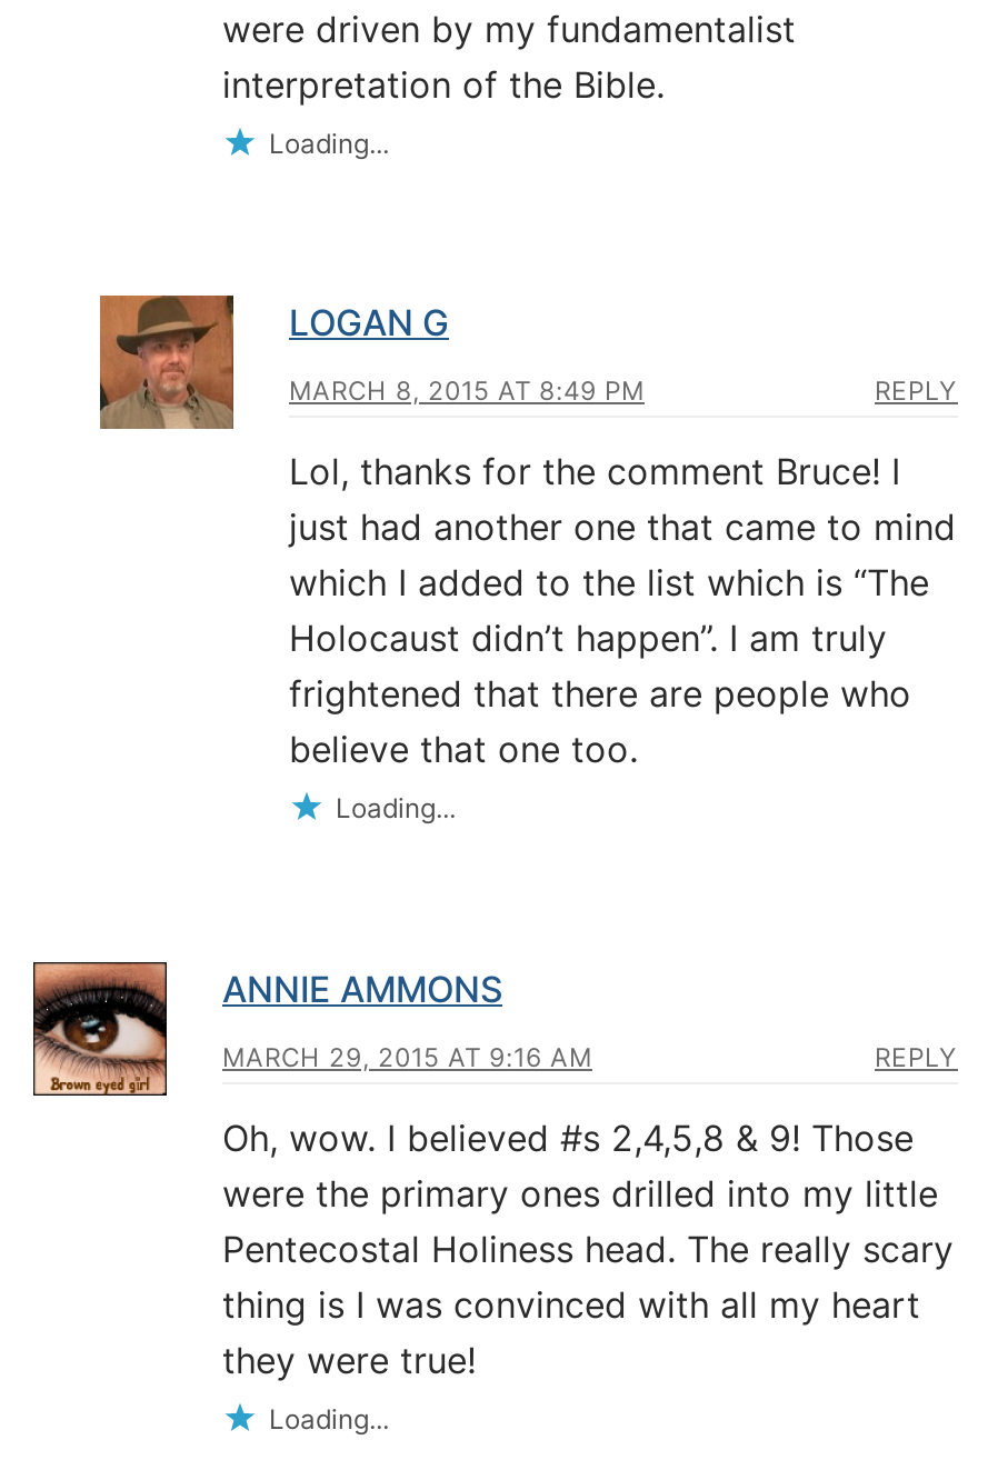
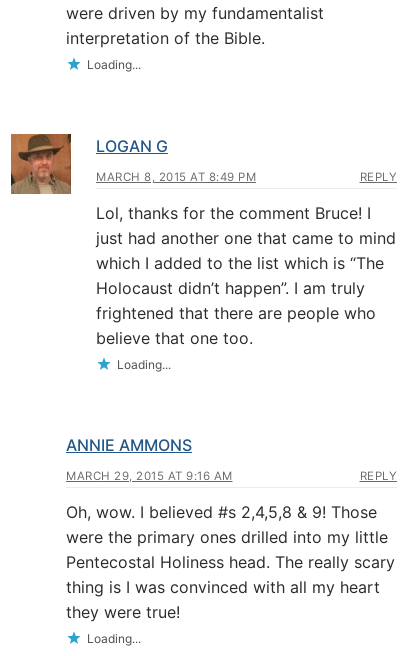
[31,960,169,1098] [image] -> none

